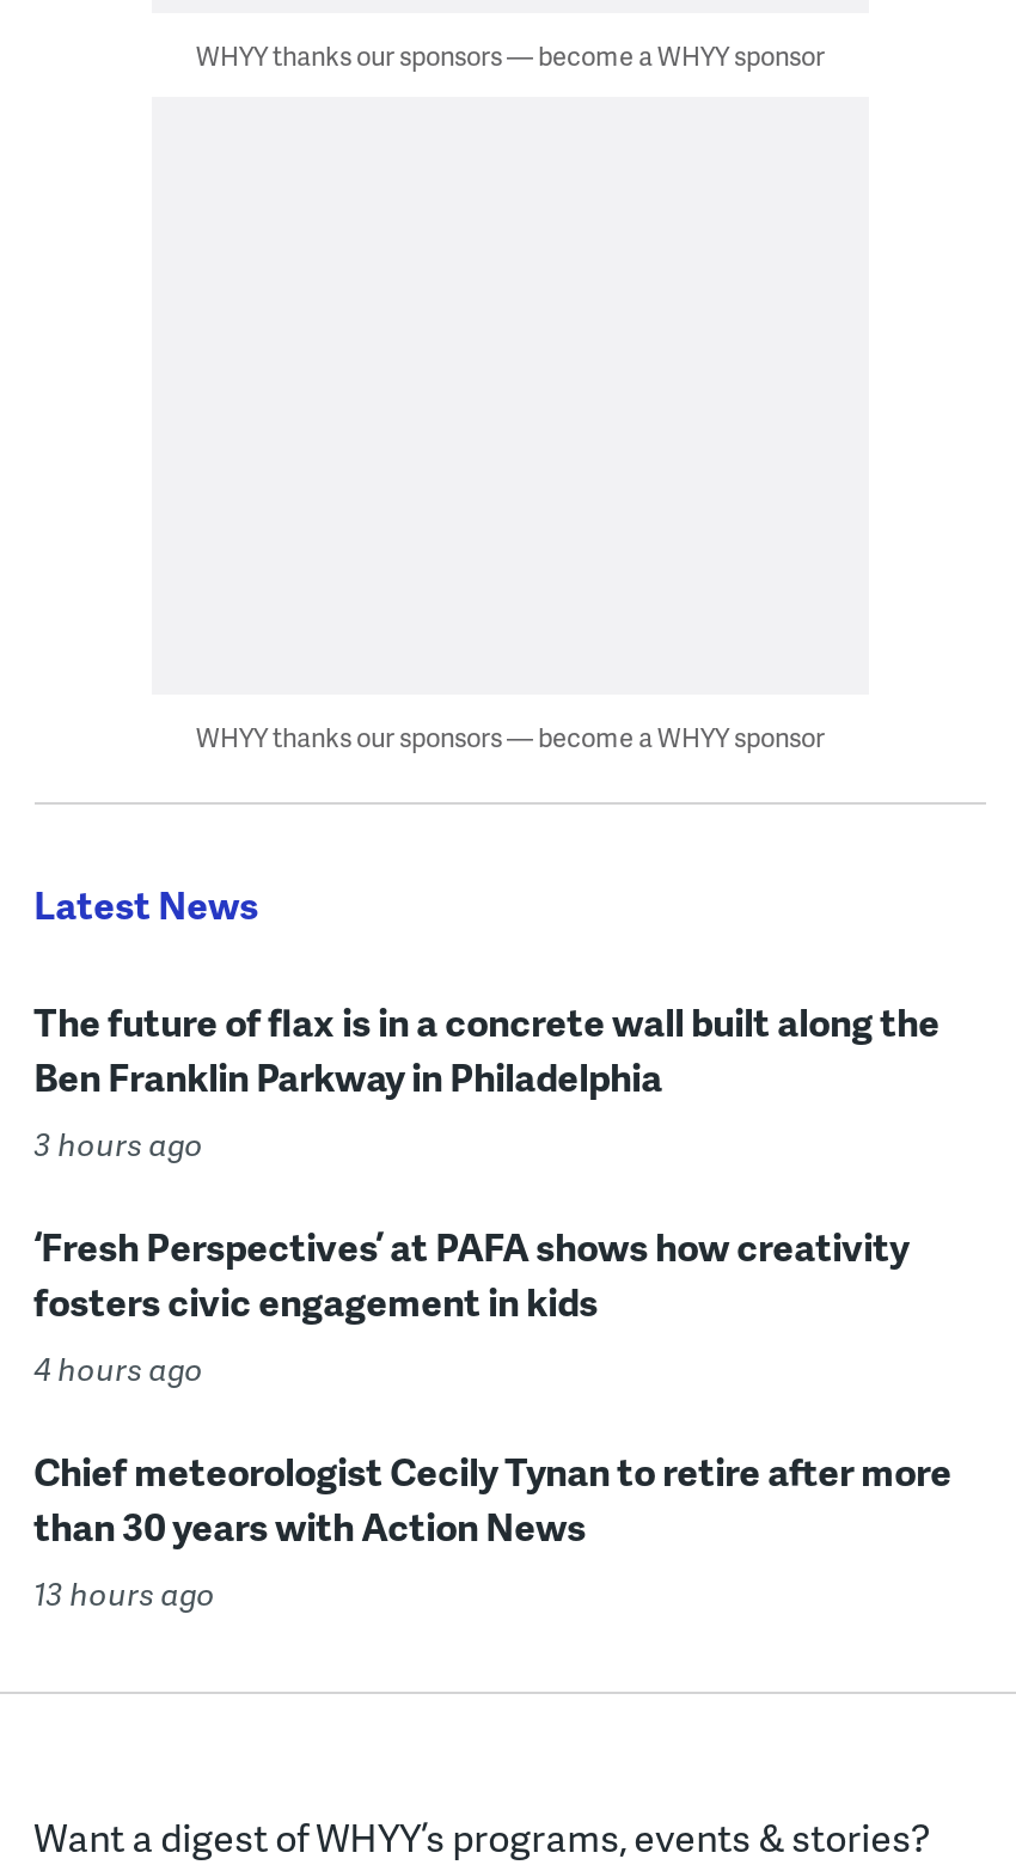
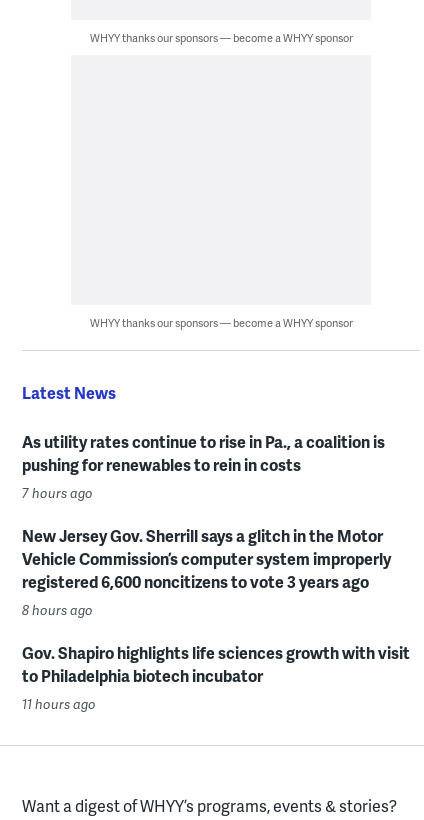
[34,993,940,1165] The future of flax is in a concrete wall built along the | Ben Franklin Parkway in Philadelphia | 3 hours ago -> [22,430,385,502] As utility rates continue to rise in Pa., a coalition is | pushing for renewables to rein in costs | 7 hours ago
[34,1218,909,1390] ‘Fresh Perspectives’ at PAFA shows how creativity | fosters civic engagement in kids | 4 hours ago -> [22,524,391,619] New Jersey Gov. Sherrill says a glitch in the Motor | Vehicle Commission’s computer system improperly | registered 6,600 noncitizens to vote 3 years ago | 8 hours ago
[34,1443,952,1615] Chief meteorologist Cecily Tynan to retire after more | than 30 years with Action News | 13 hours ago -> [22,641,410,713] Gov. Shapiro highlights life sciences growth with visit | to Philadelphia biotech incubator | 11 hours ago

